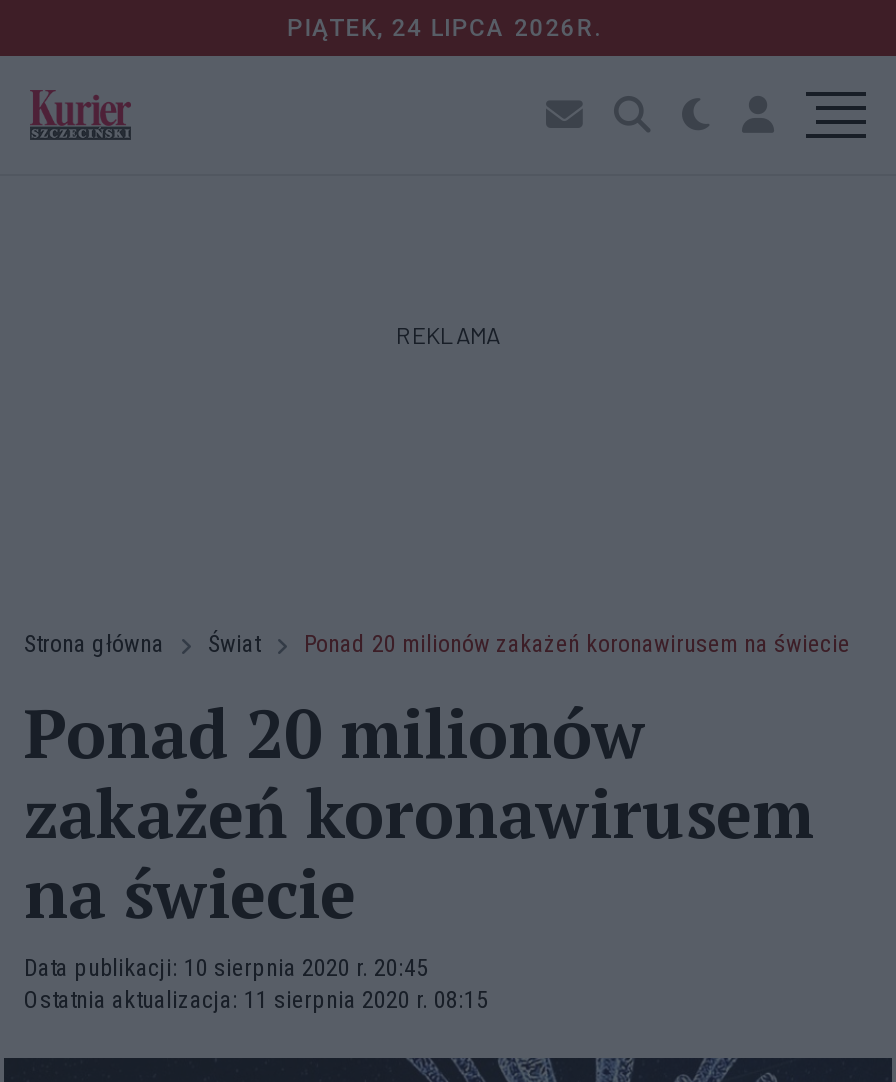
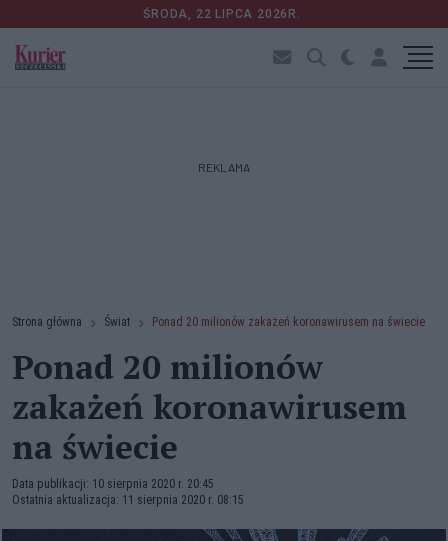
[287,14,609,42] PIĄTEK, 24 LIPCA 2026R. -> [143,7,305,21] ŚRODA, 22 LIPCA 2026R.

